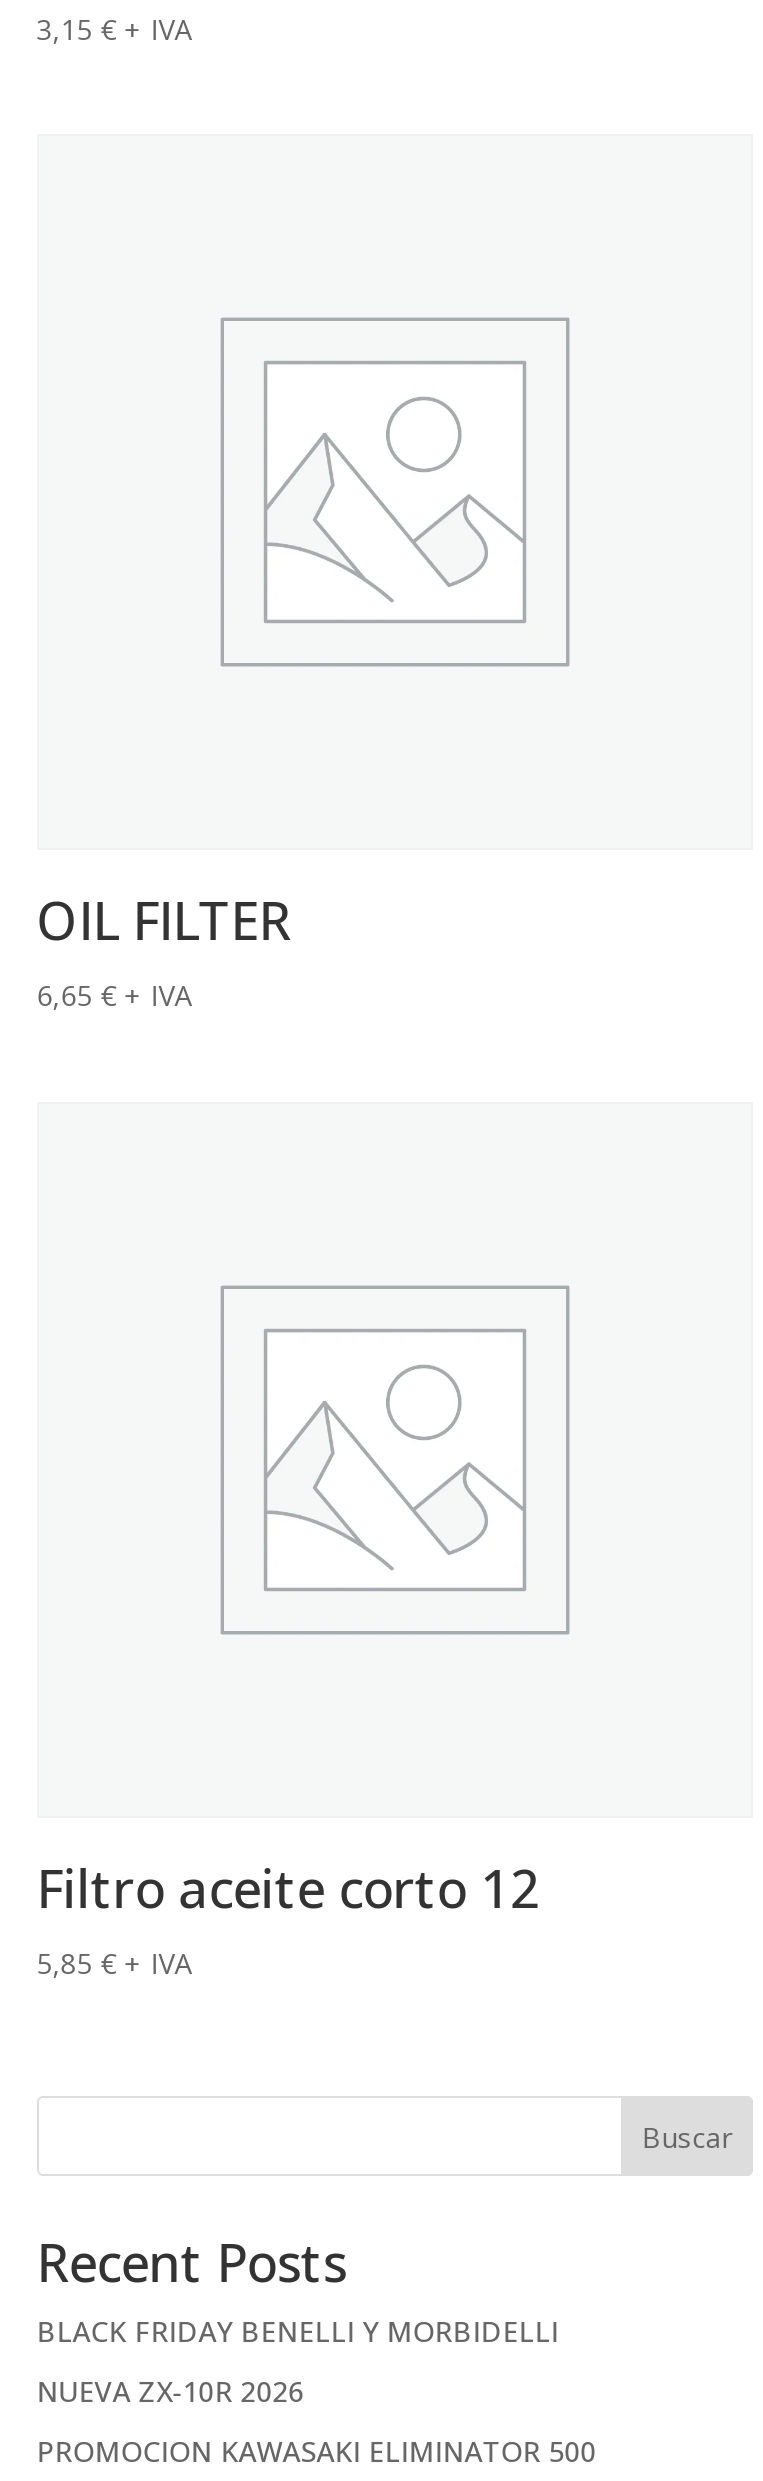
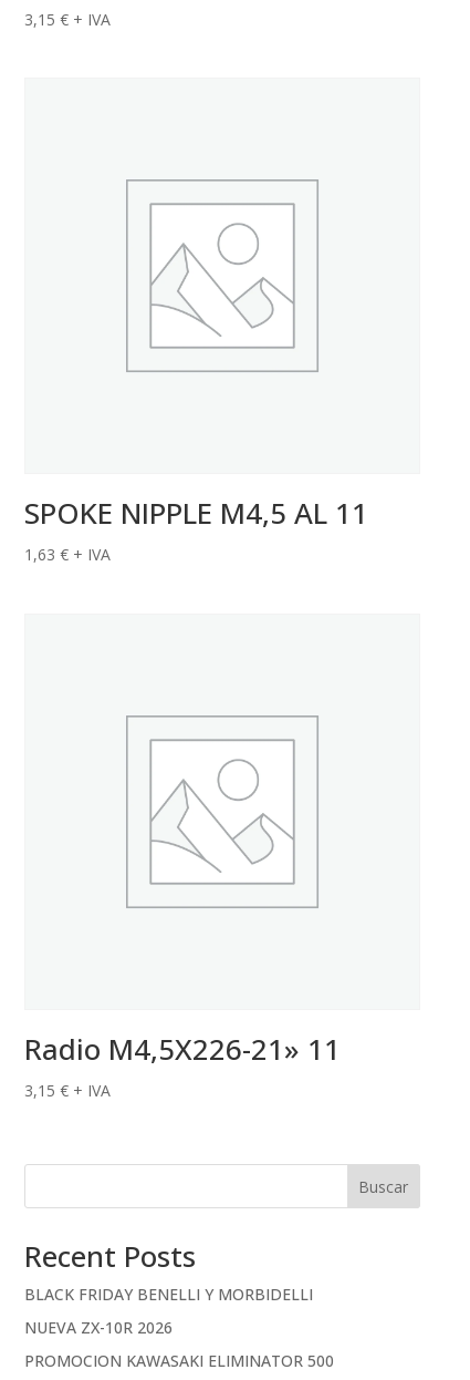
[37,885,291,1015] OIL FILTER | 6,65 € + IVA -> [24,493,368,565] SPOKE NIPPLE M4,5 AL 11 | 1,63 € + IVA
[37,1852,541,1982] Filtro aceite corto 12 | 5,85 € + IVA -> [24,1029,340,1101] Radio M4,5X226-21» 11 | 3,15 € + IVA

